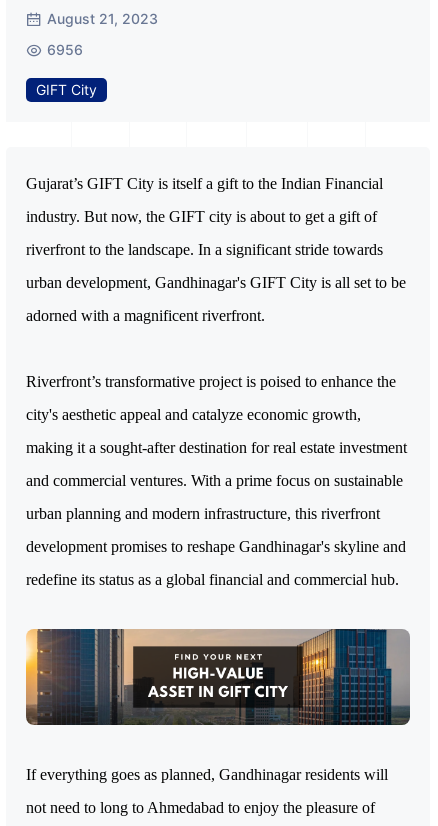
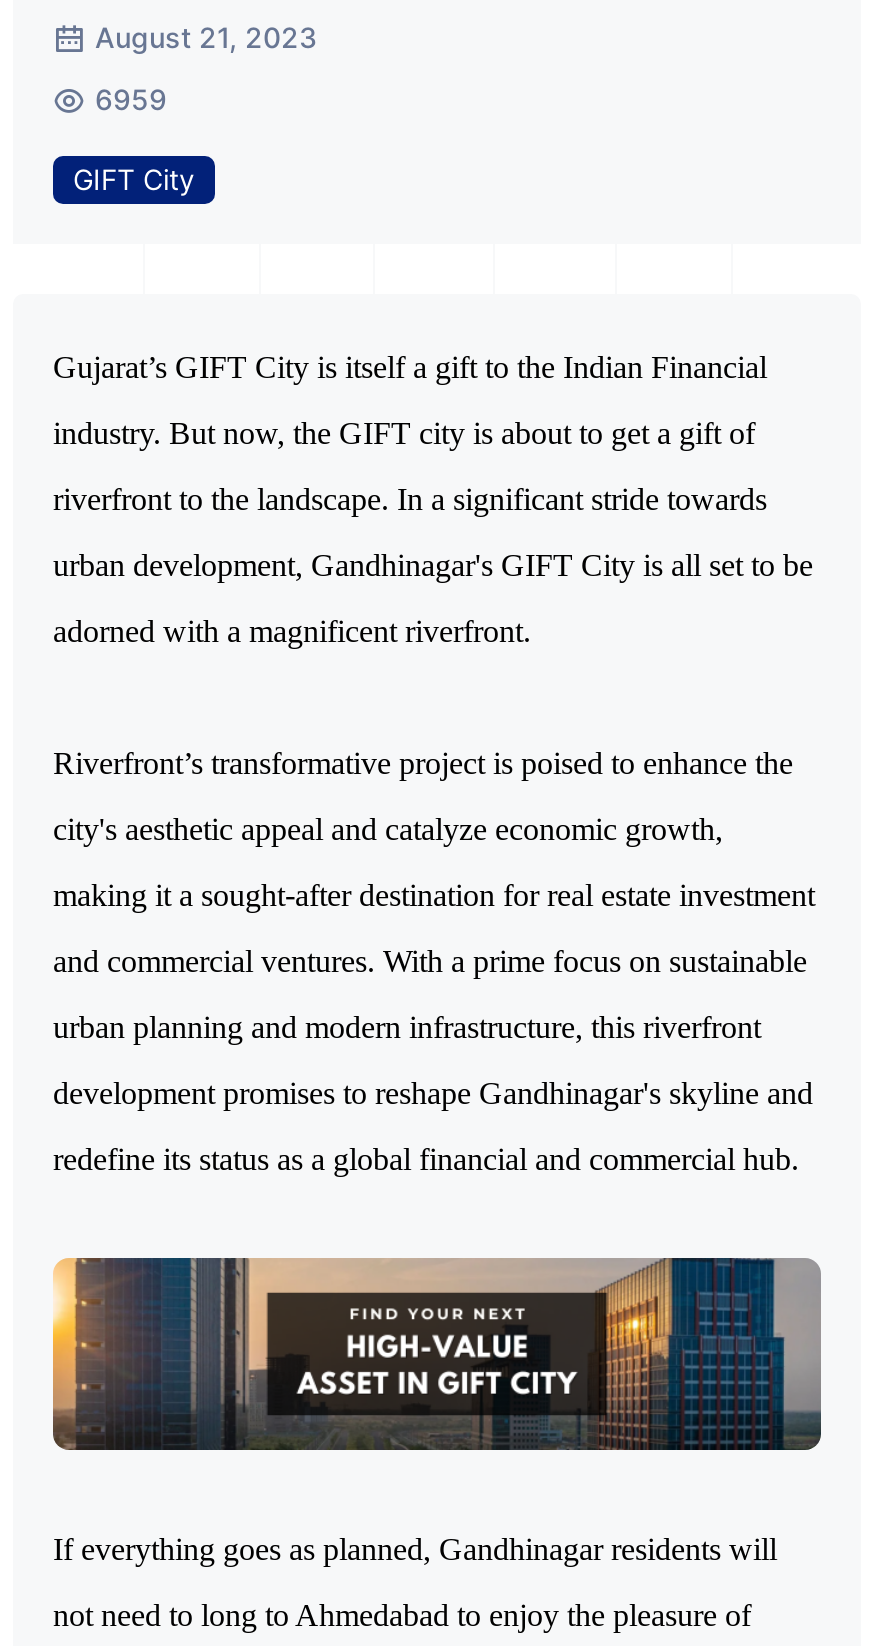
[47,41,83,58] 6956 -> [95,82,167,116] 6959

